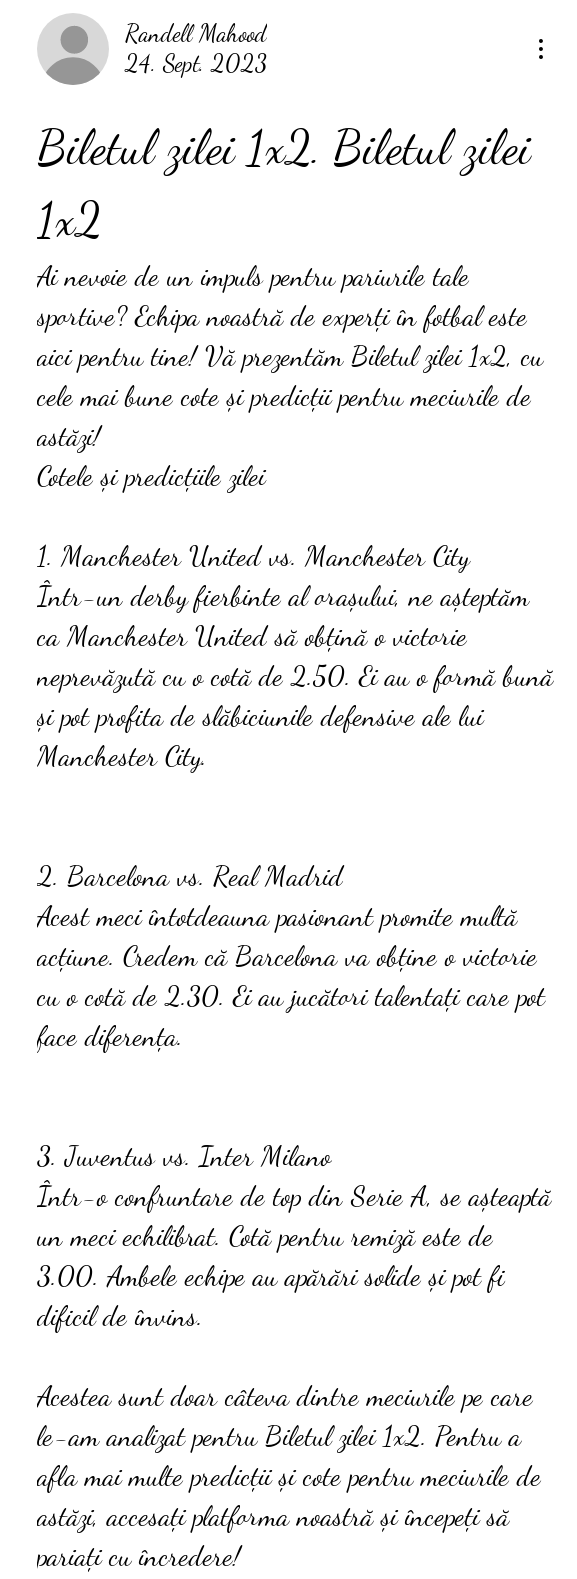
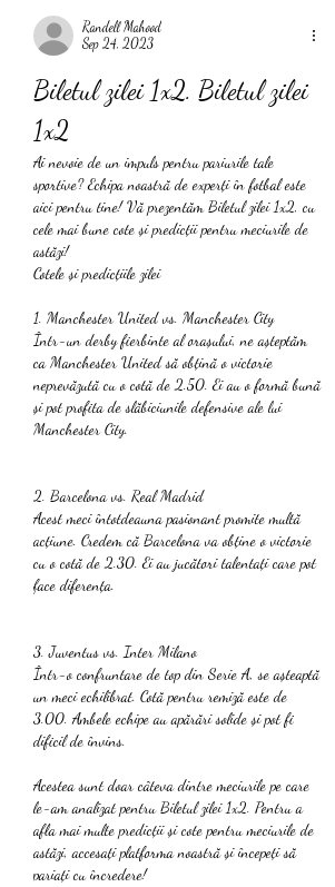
[125,48,267,76] 24. Sept. 2023 -> [82,35,154,51] Sep 24, 2023

